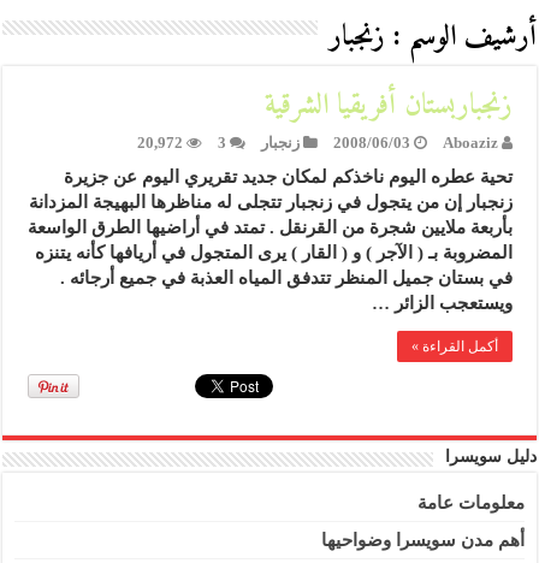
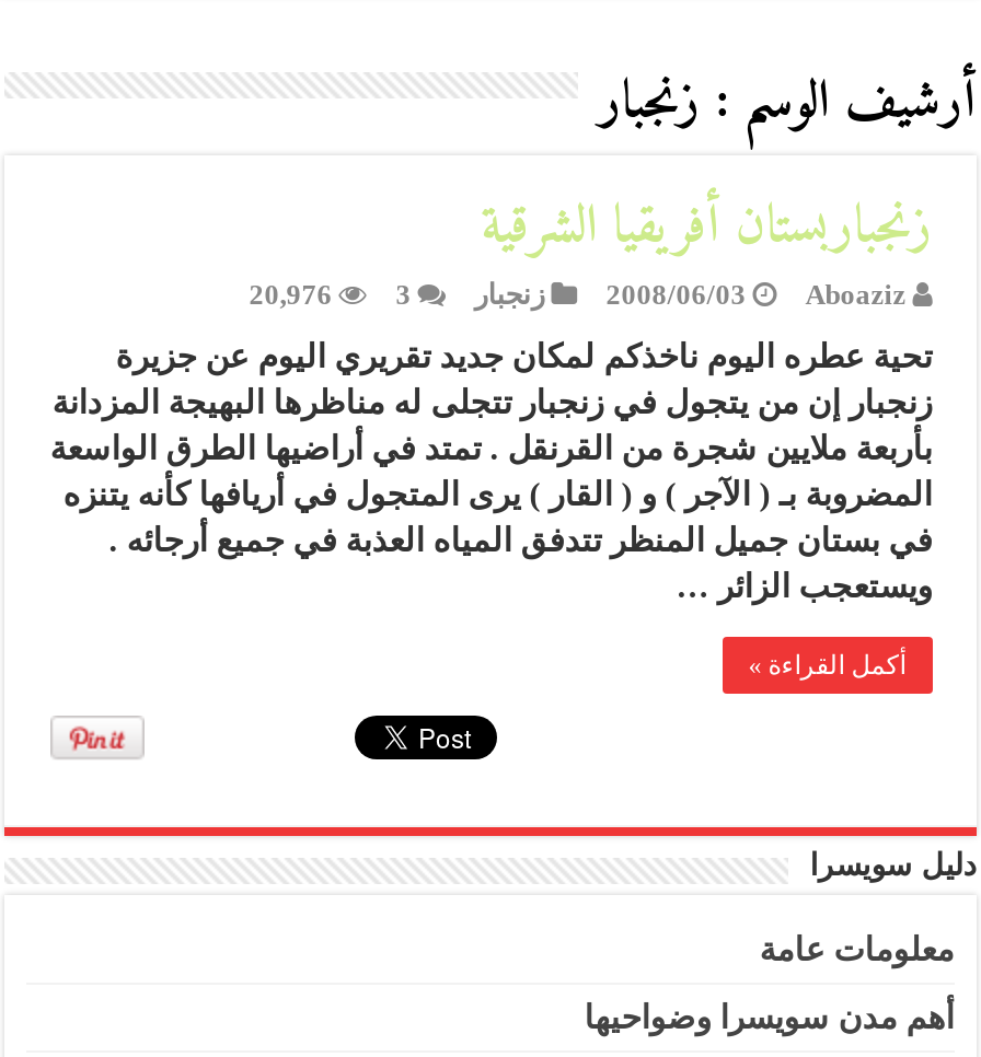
[138,135,184,152] 20,972 -> [251,280,335,311] 20,976

